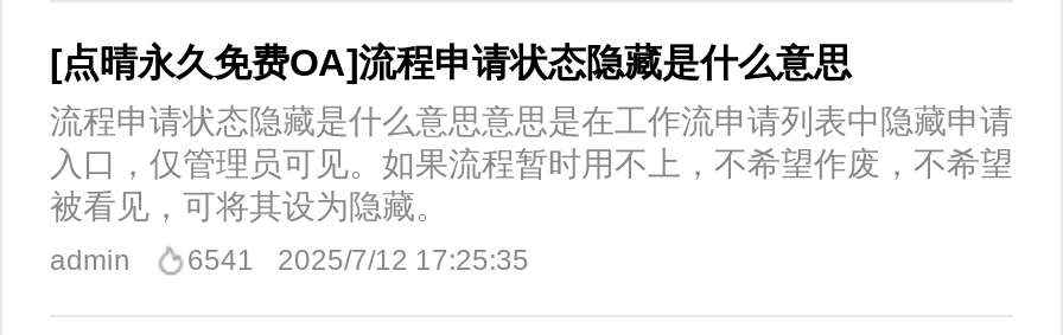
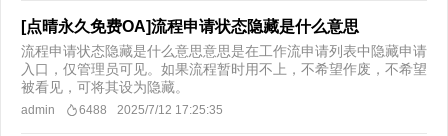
[50,244,529,277] admin 6541 2025/7/12 17:25:35 -> [21,103,223,117] admin 6488 2025/7/12 17:25:35

